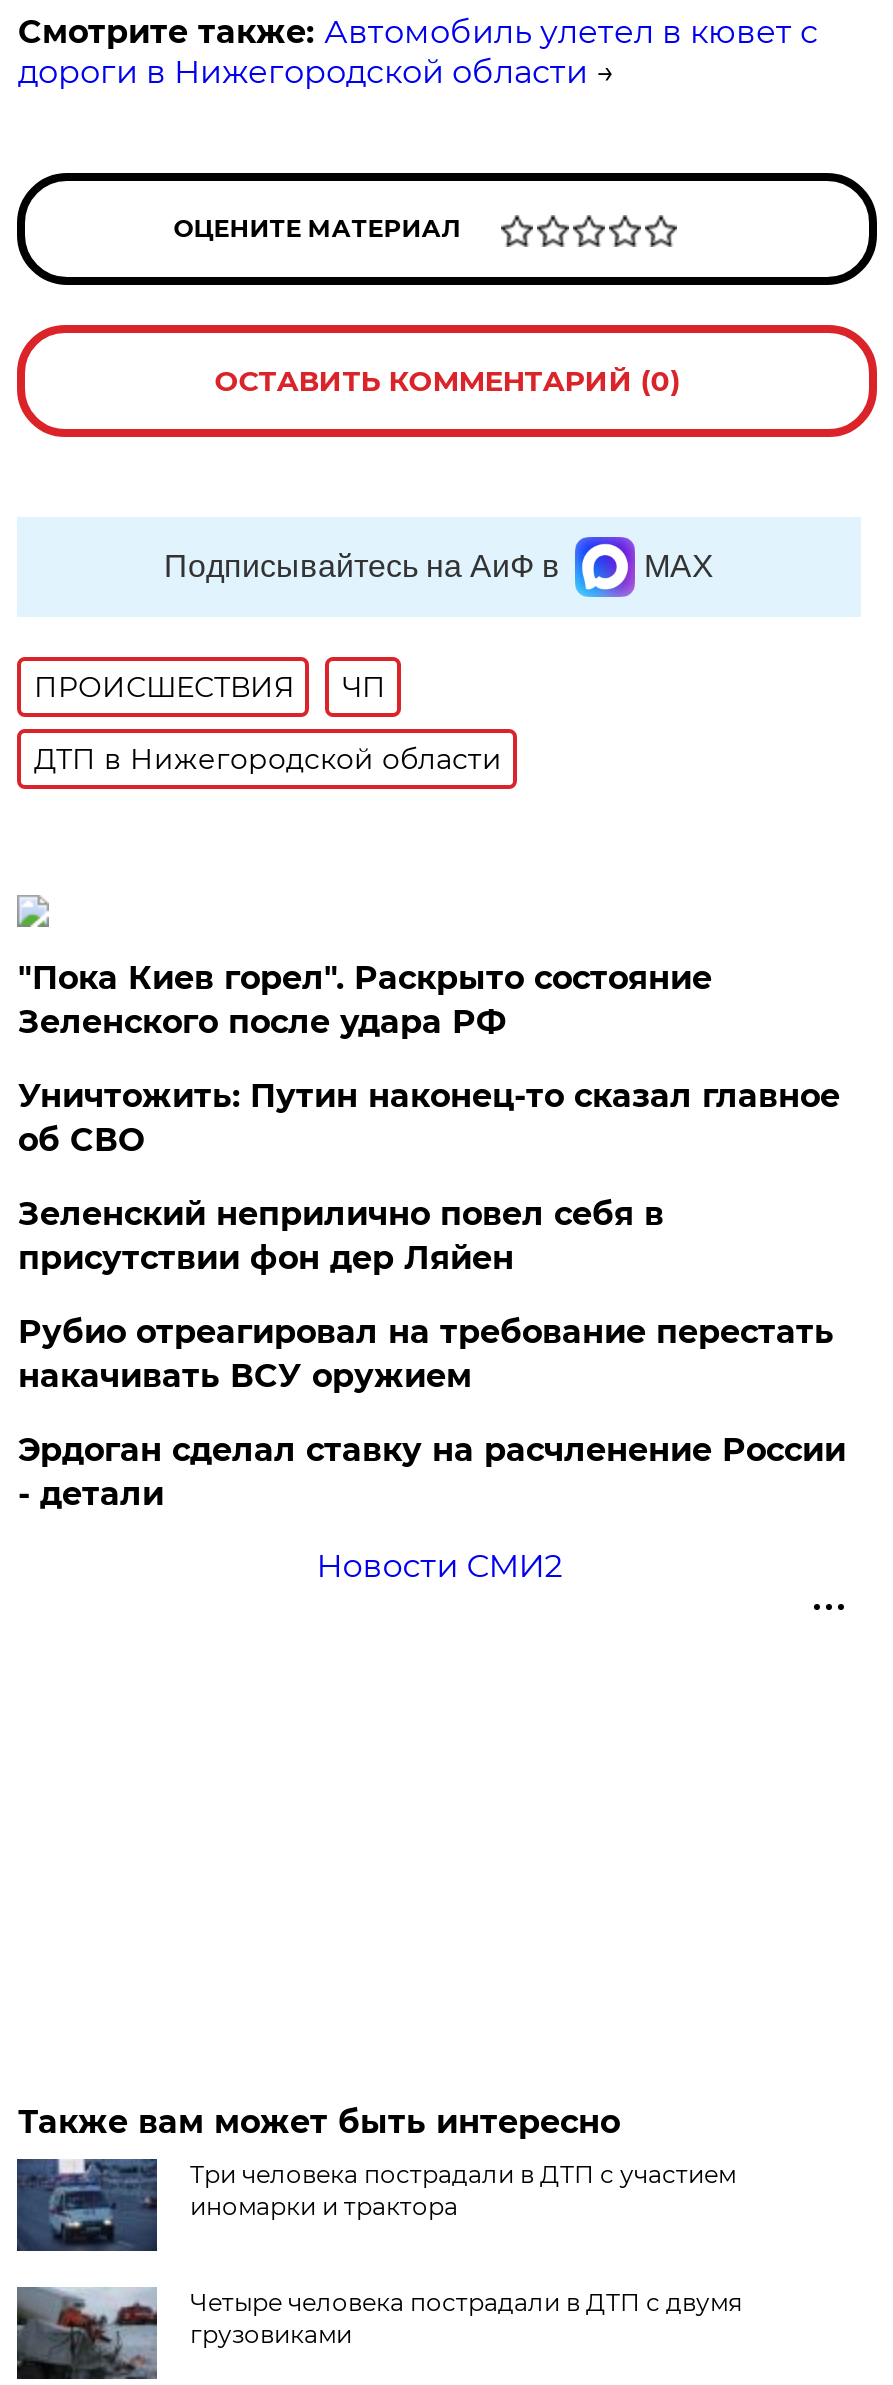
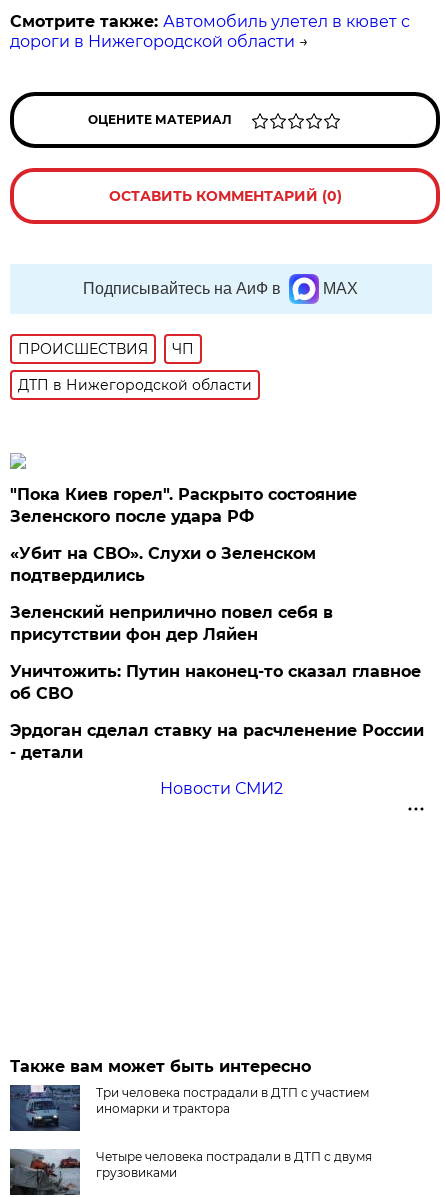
none -> [10,544,316,585] «Убит на СВО». Слухи о Зеленском | подтвердились
moved [18,1077,840,1159] -> [10,662,421,703]: Уничтожить: Путин наконец-то сказал главное | об СВО
[18,1313,834,1395] Рубио отреагировал на требование перестать | накачивать ВСУ оружием -> none

